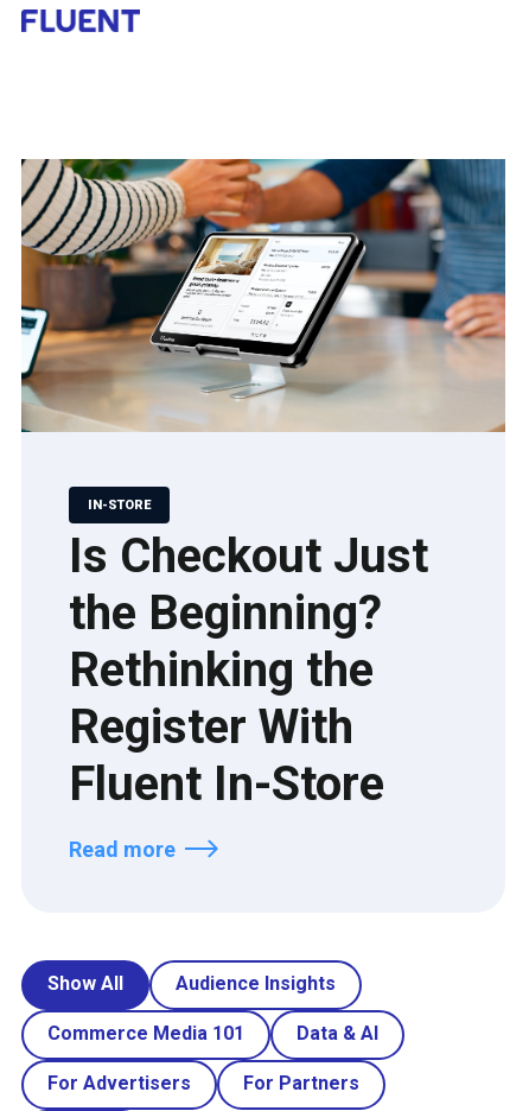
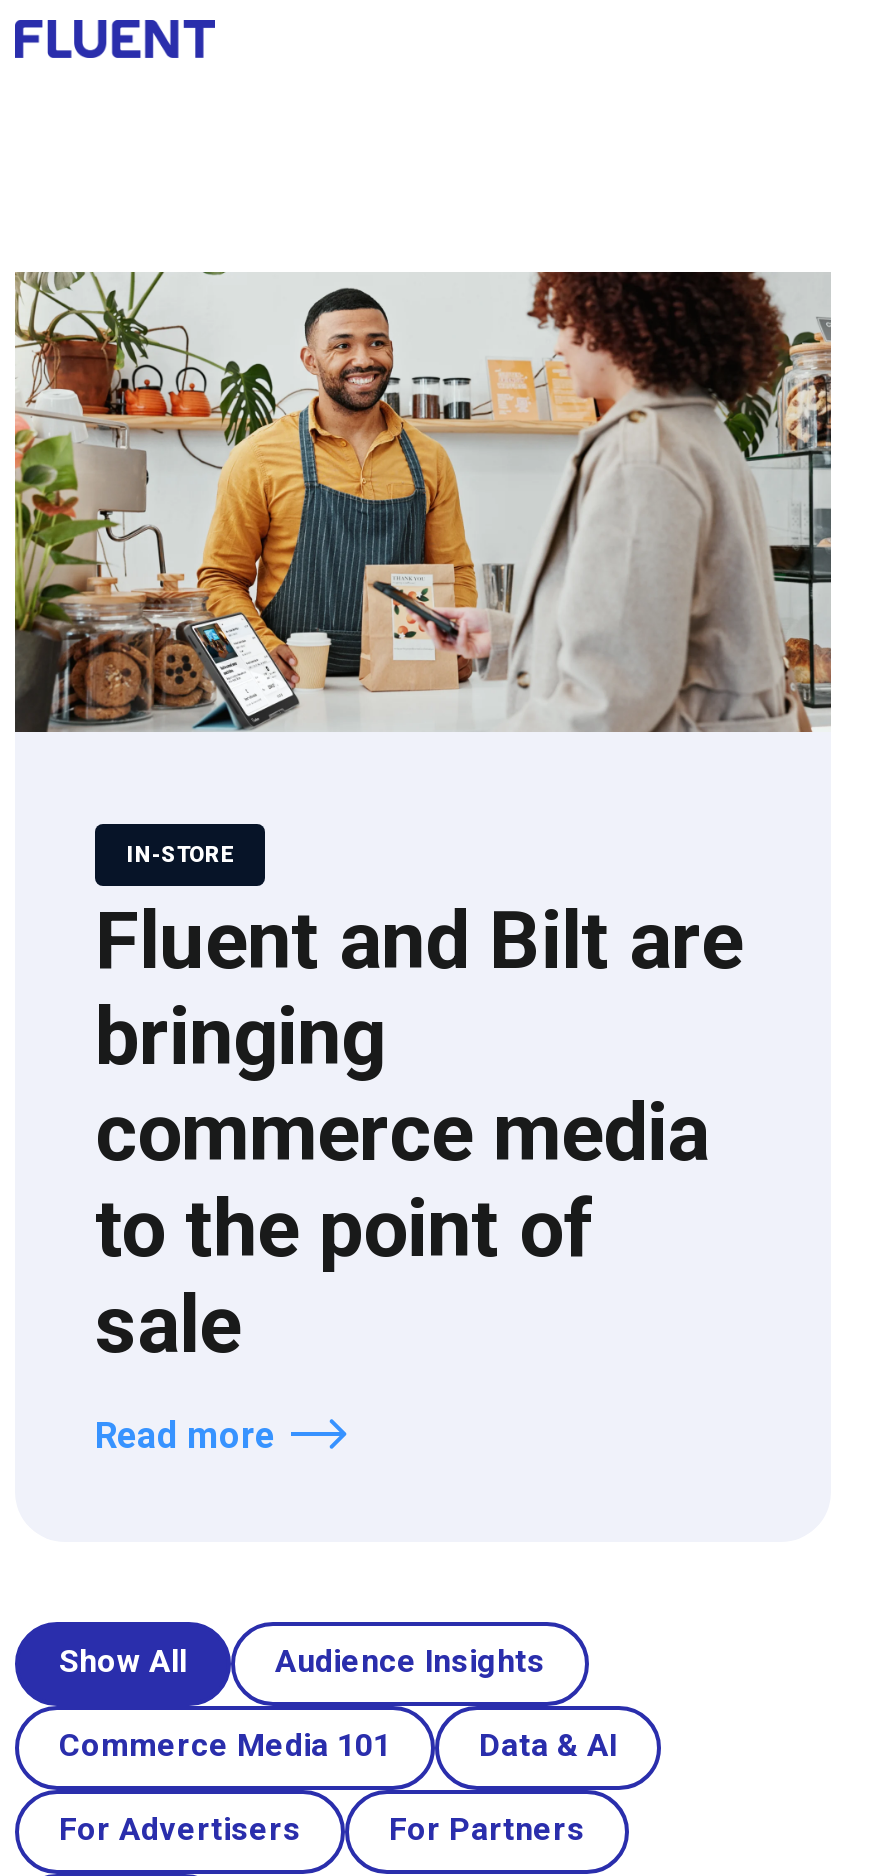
[20,158,506,433] [image] -> [13,270,833,732] [image]
[69,528,428,812] Is Checkout Just | the Beginning? | Rethinking the | Register With | Fluent In-Store -> [95,894,743,1372] Fluent and Bilt are | bringing | commerce media | to the point of | sale

